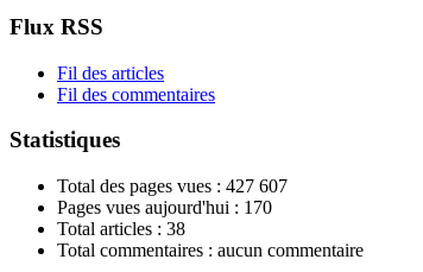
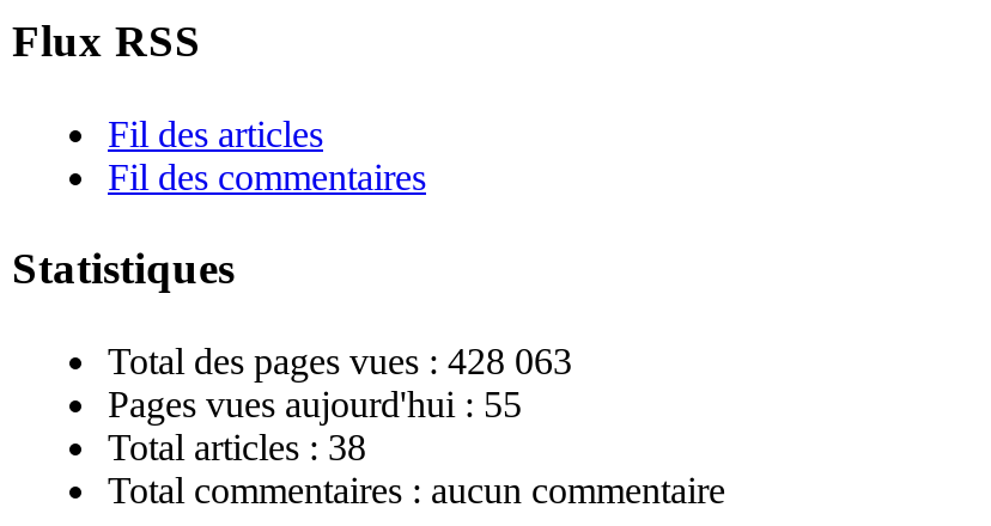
[57,176,288,196] Total des pages vues : 427 607 -> [108,341,572,382] Total des pages vues : 428 063
[57,197,272,217] Pages vues aujourd'hui : 170 -> [108,384,522,425] Pages vues aujourd'hui : 55

